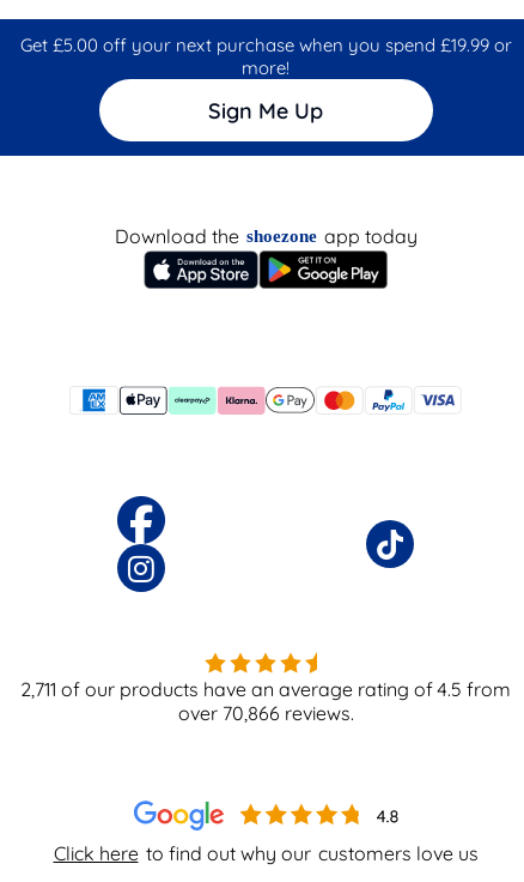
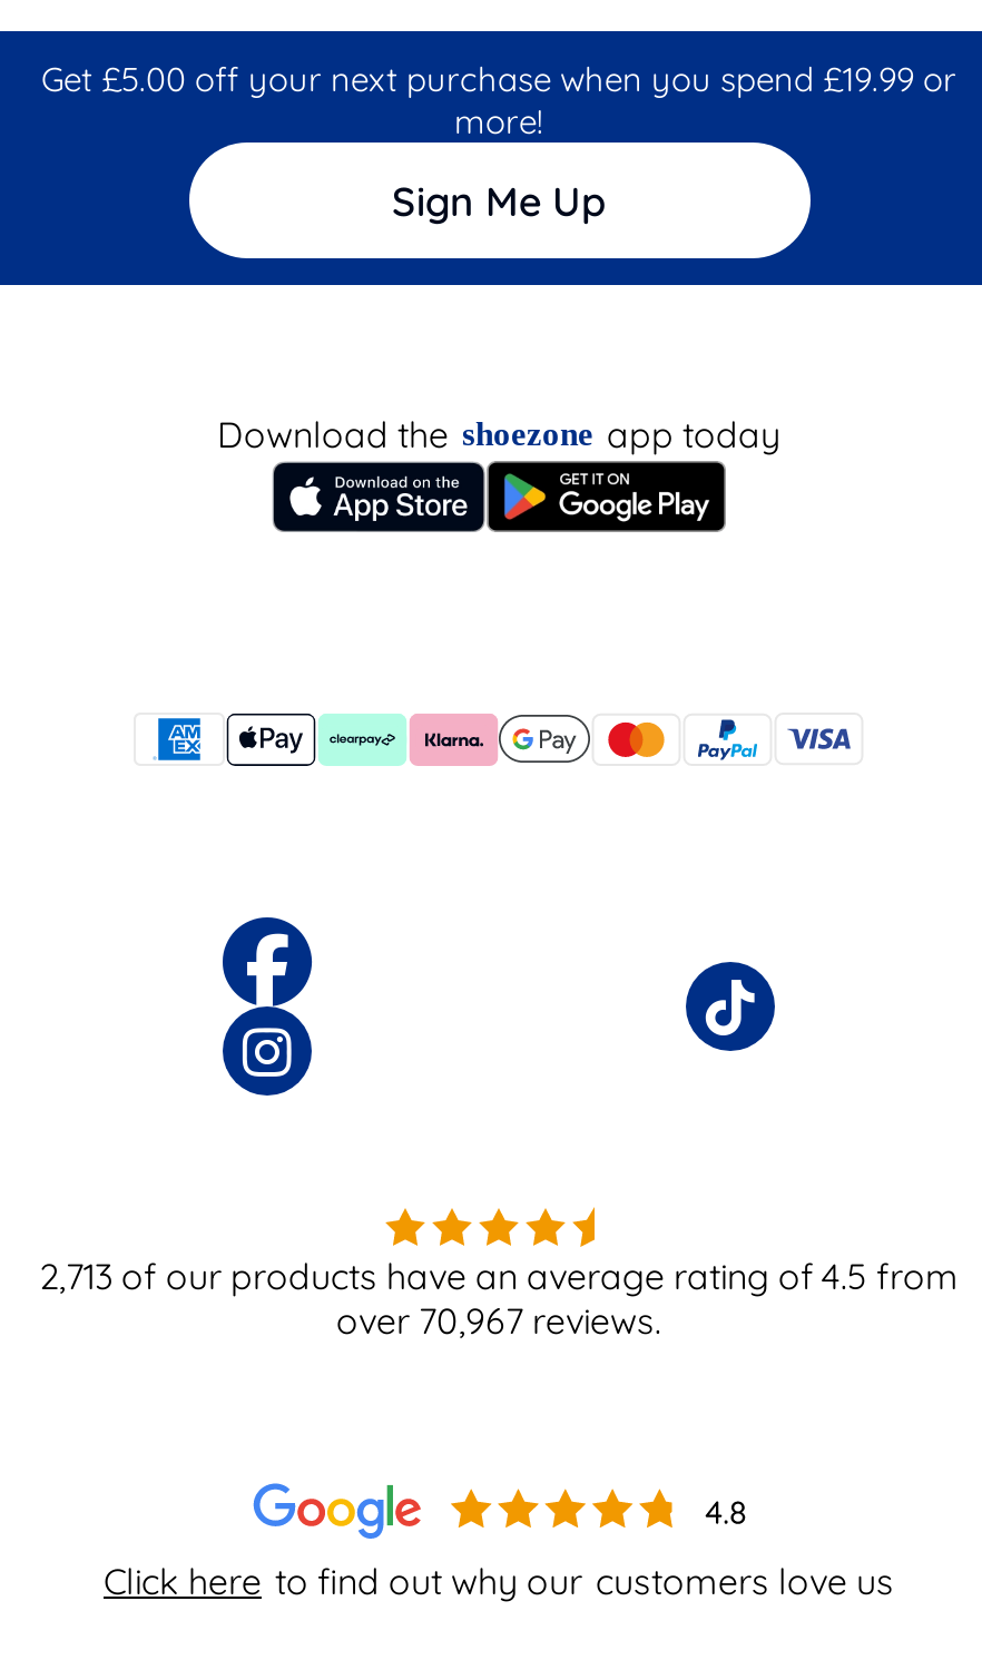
[20,677,511,701] 2,711 of our products have an average rating of 4.5 from -> [39,1253,959,1298] 2,713 of our products have an average rating of 4.5 from
[178,701,354,725] over 70,866 reviews. -> [336,1298,661,1342] over 70,967 reviews.

